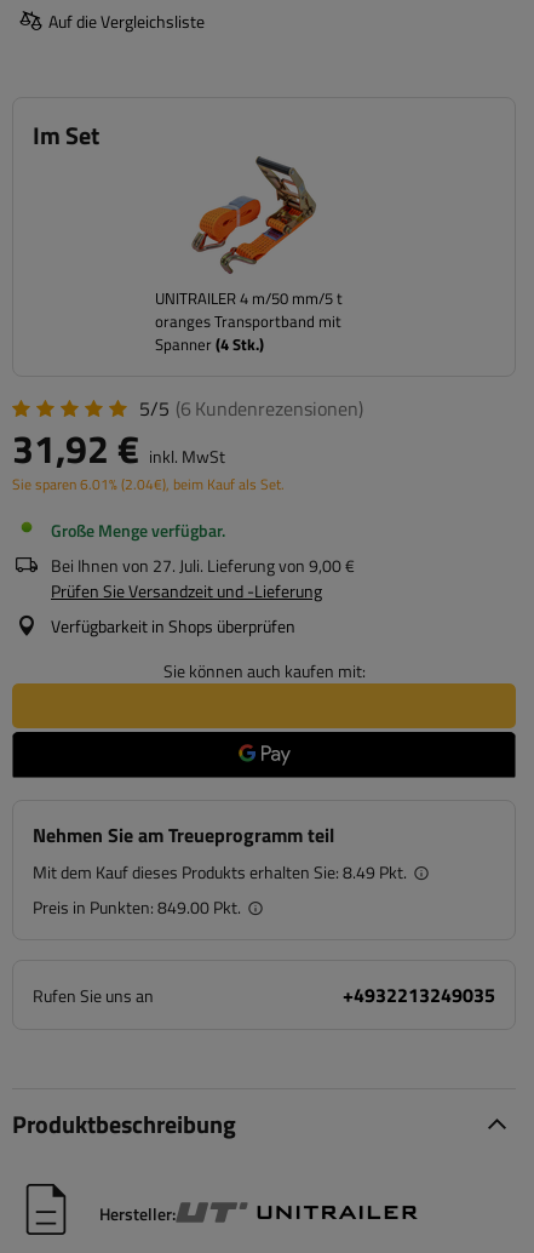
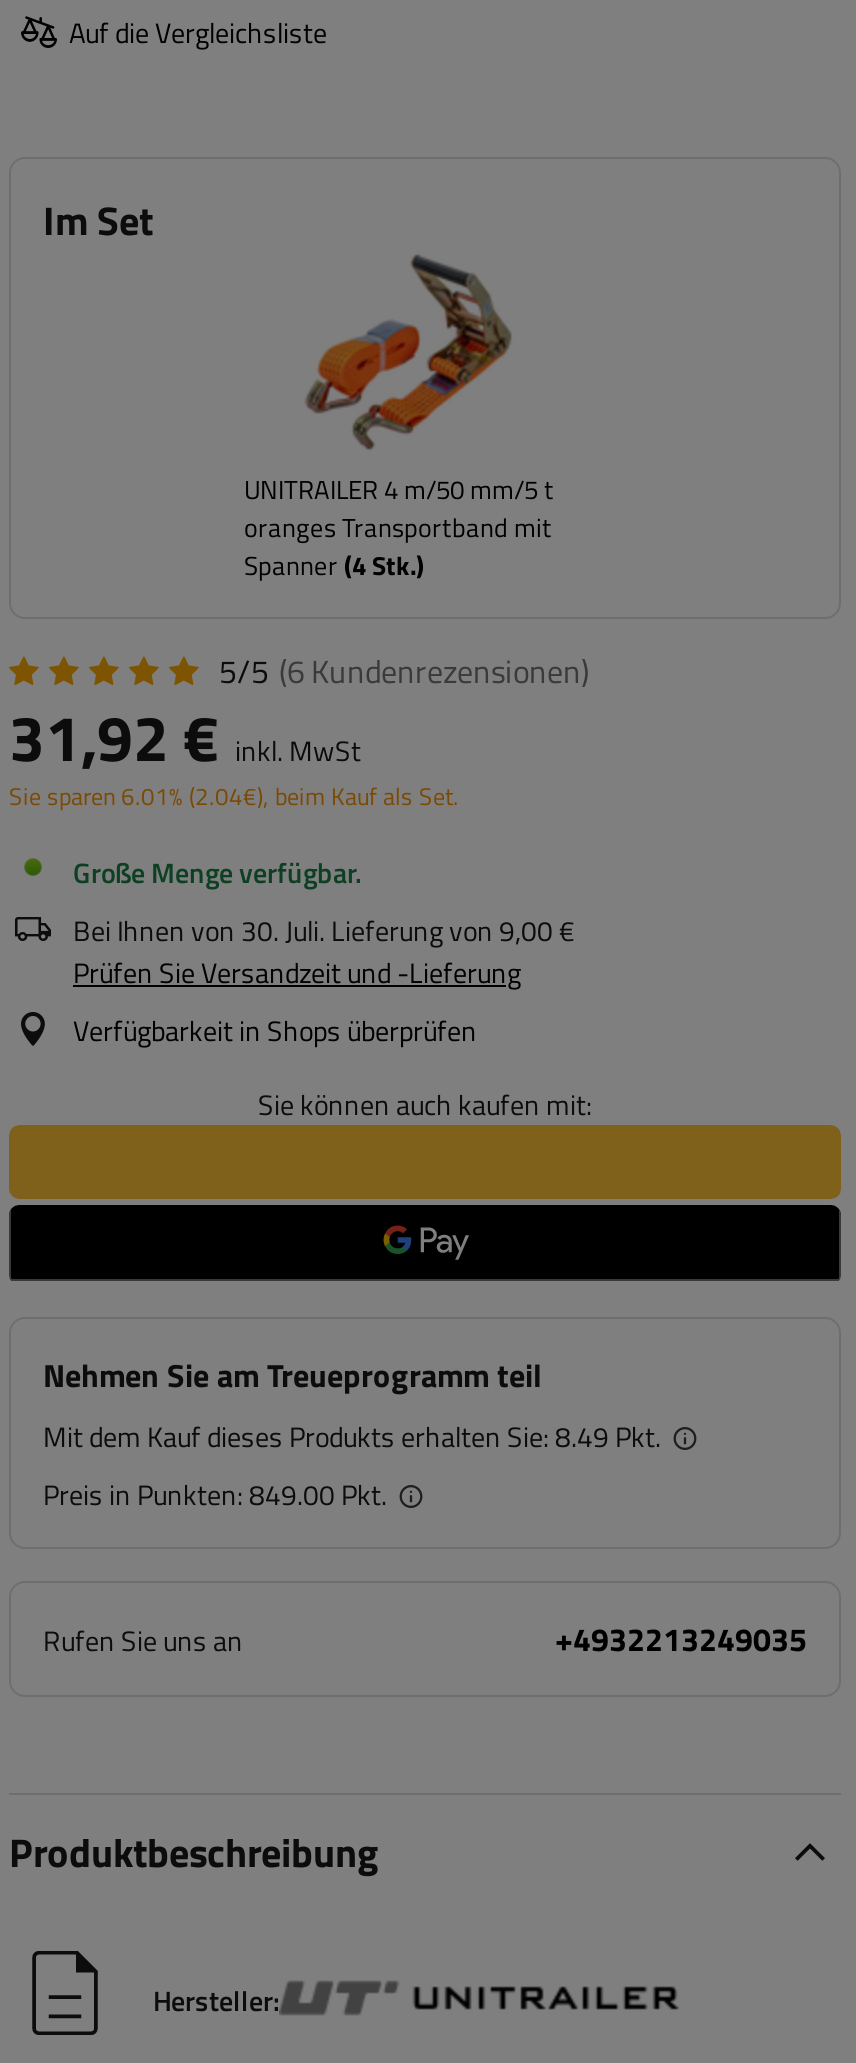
[51,553,355,578] Bei Ihnen von 27. Juli. Lieferung von 9,00 € -> [73,909,575,951] Bei Ihnen von 30. Juli. Lieferung von 9,00 €

